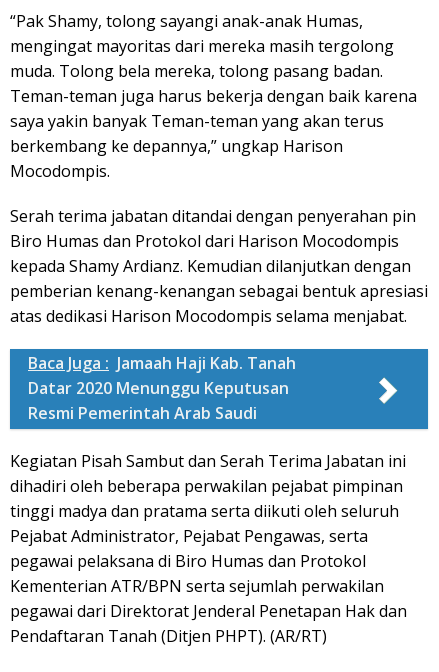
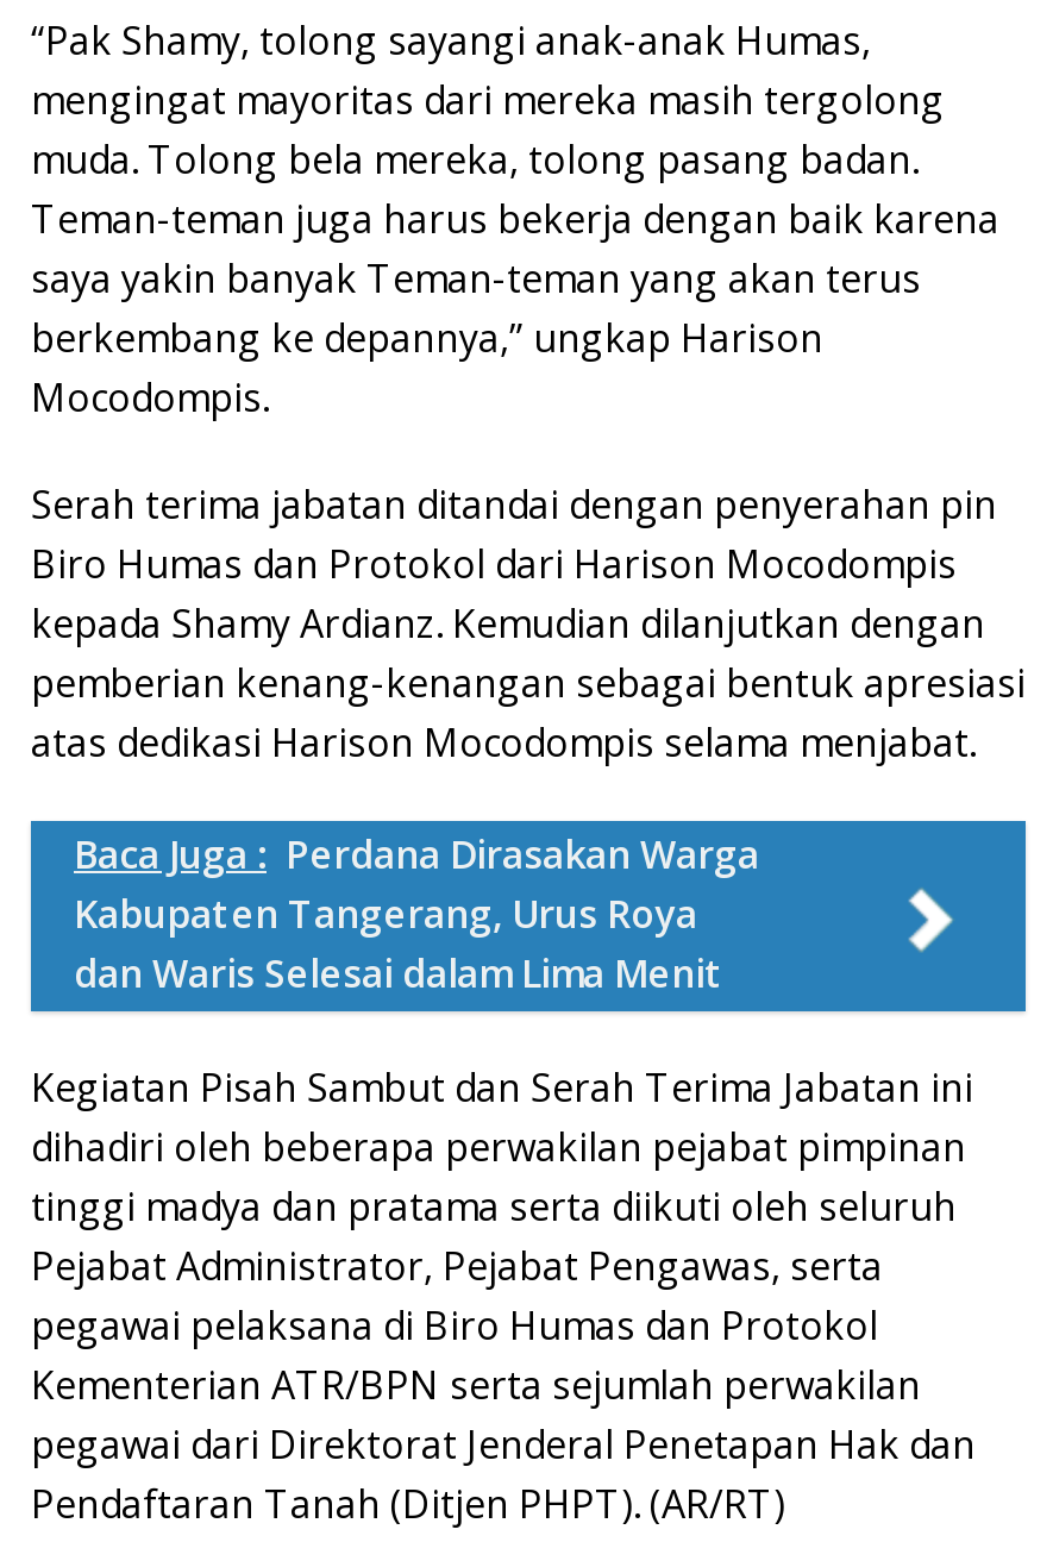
[28,352,296,424] Baca Juga : Jamaah Haji Kab. Tanah | Datar 2020 Menunggu Keputusan | Resmi Pemerintah Arab Saudi -> [74,827,759,998] Baca Juga : Perdana Dirasakan Warga | Kabupaten Tangerang, Urus Roya | dan Waris Selesai dalam Lima Menit

